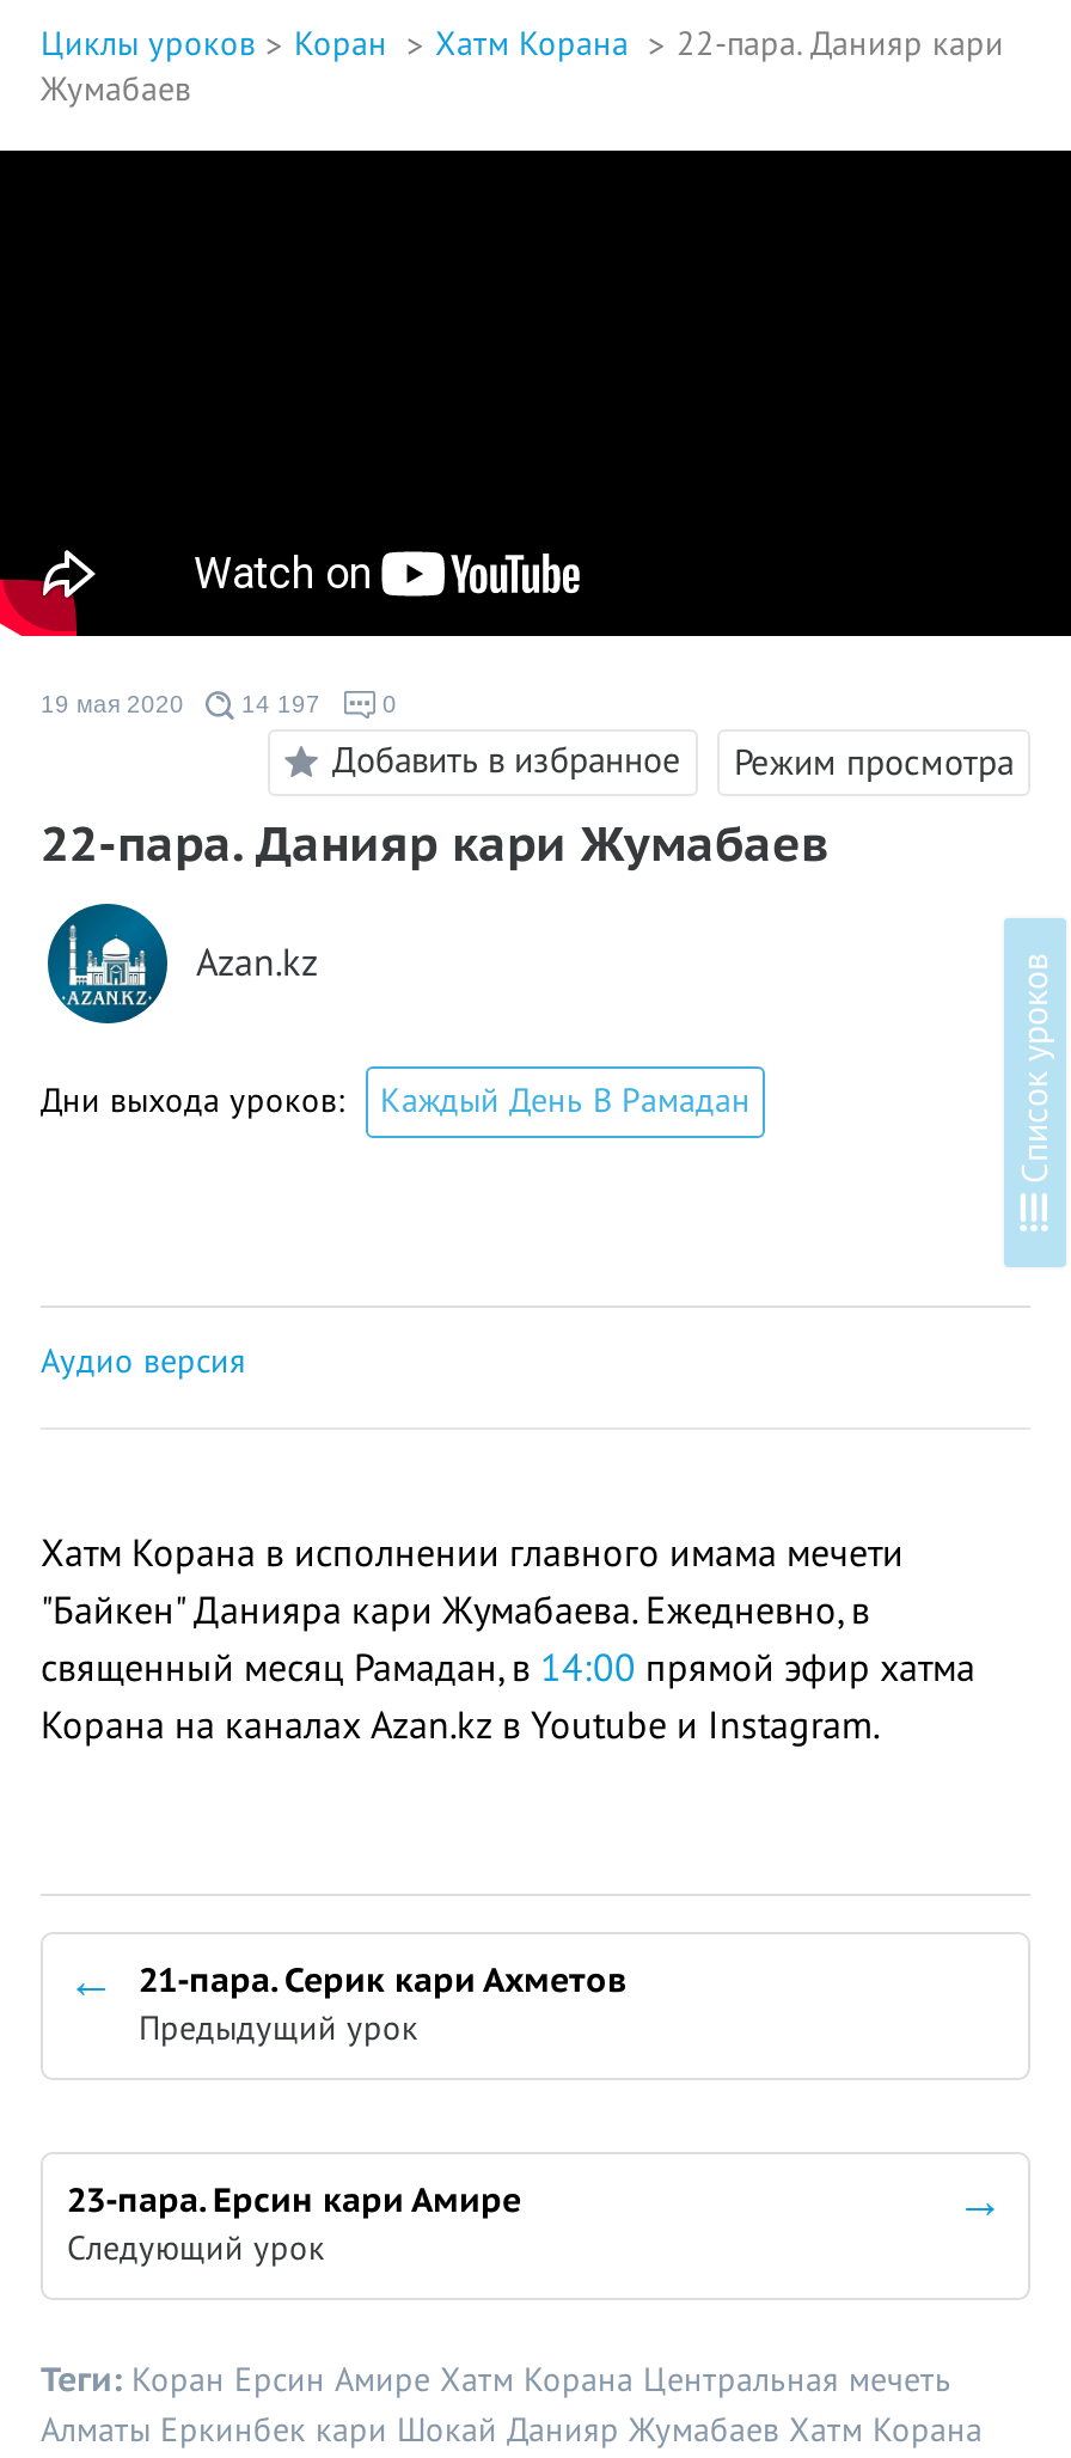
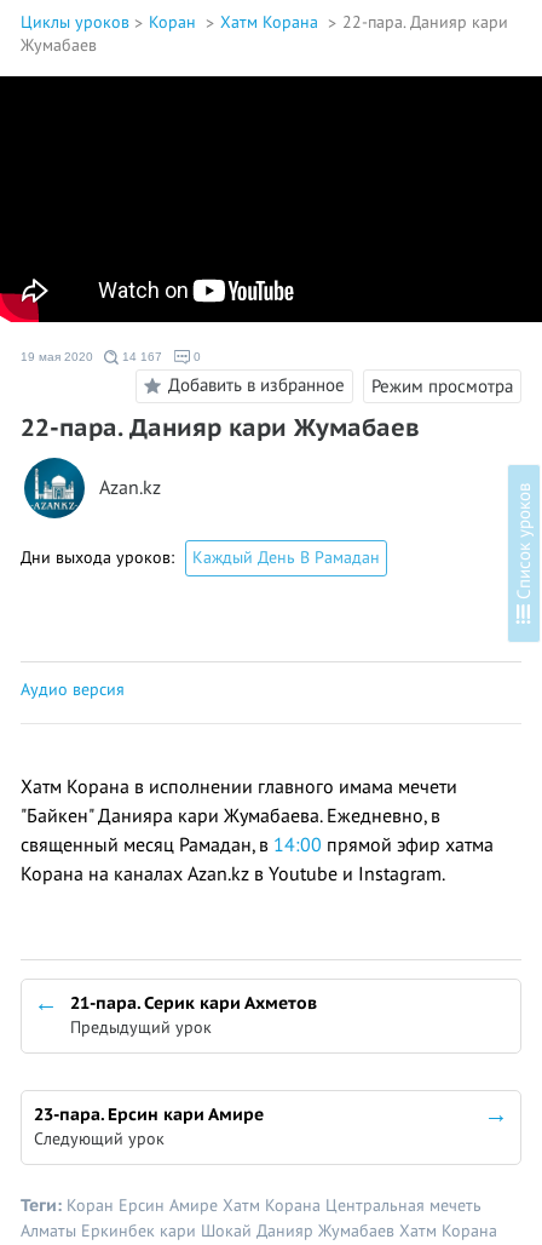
[41,690,320,716] 19 мая 2020 14 197 -> [21,349,162,363] 19 мая 2020 14 167

